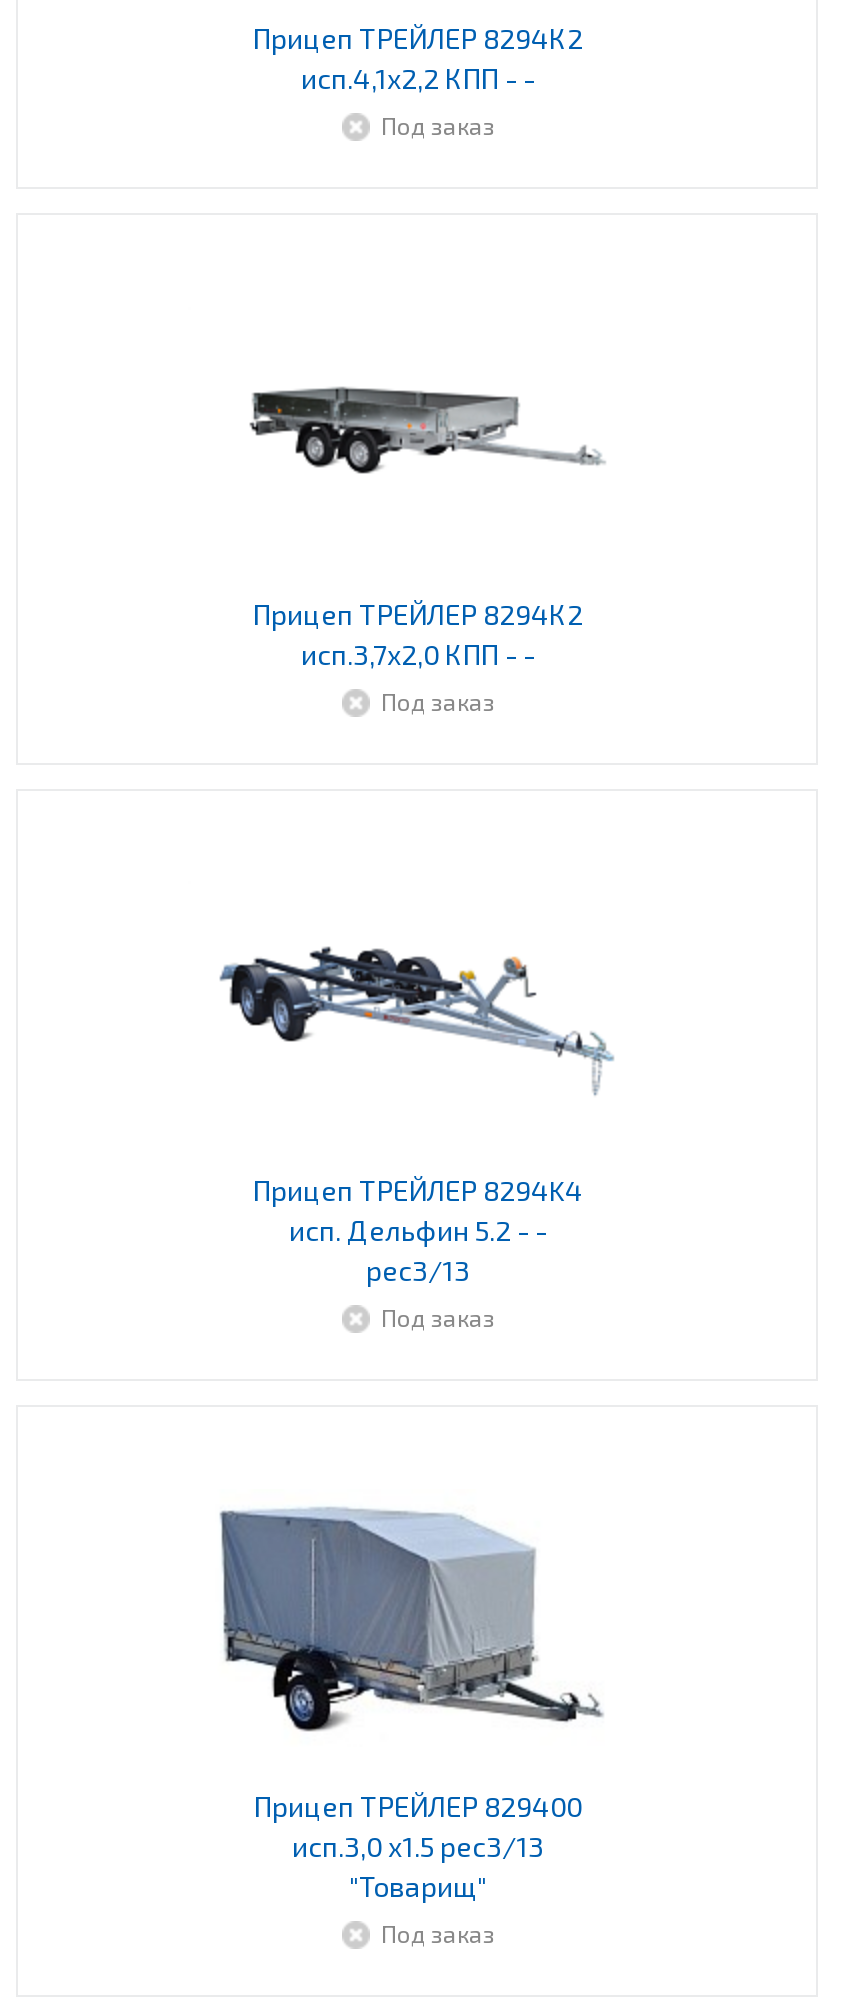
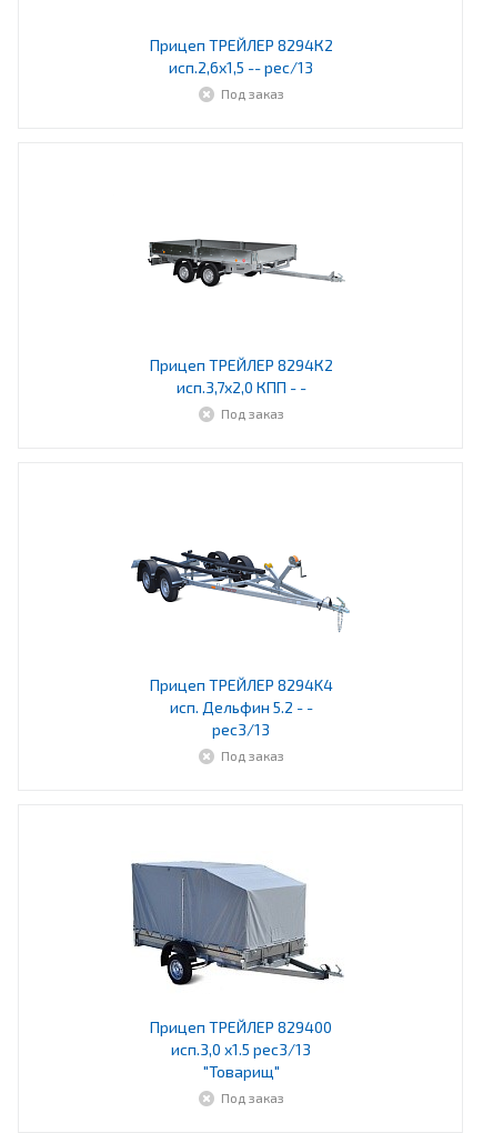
[301,61,535,95] исп.4,1х2,2 КПП - - -> [169,58,313,77] исп.2,6х1,5 -- рес/13

